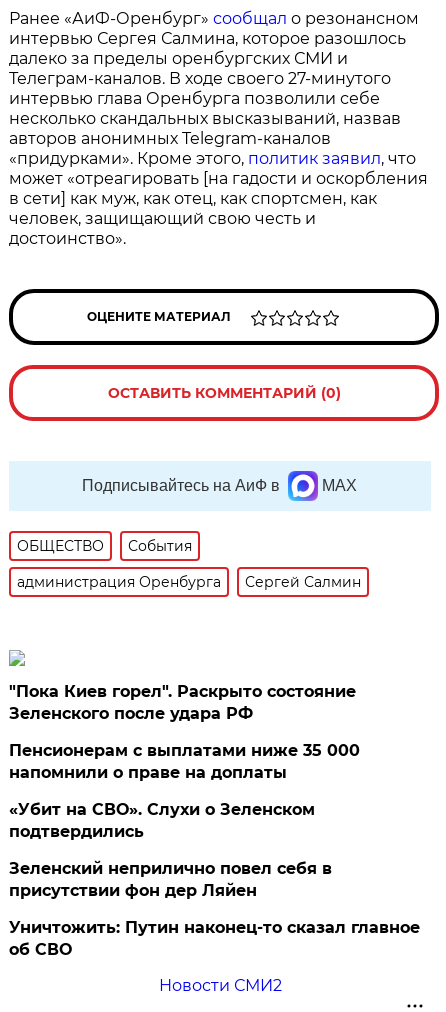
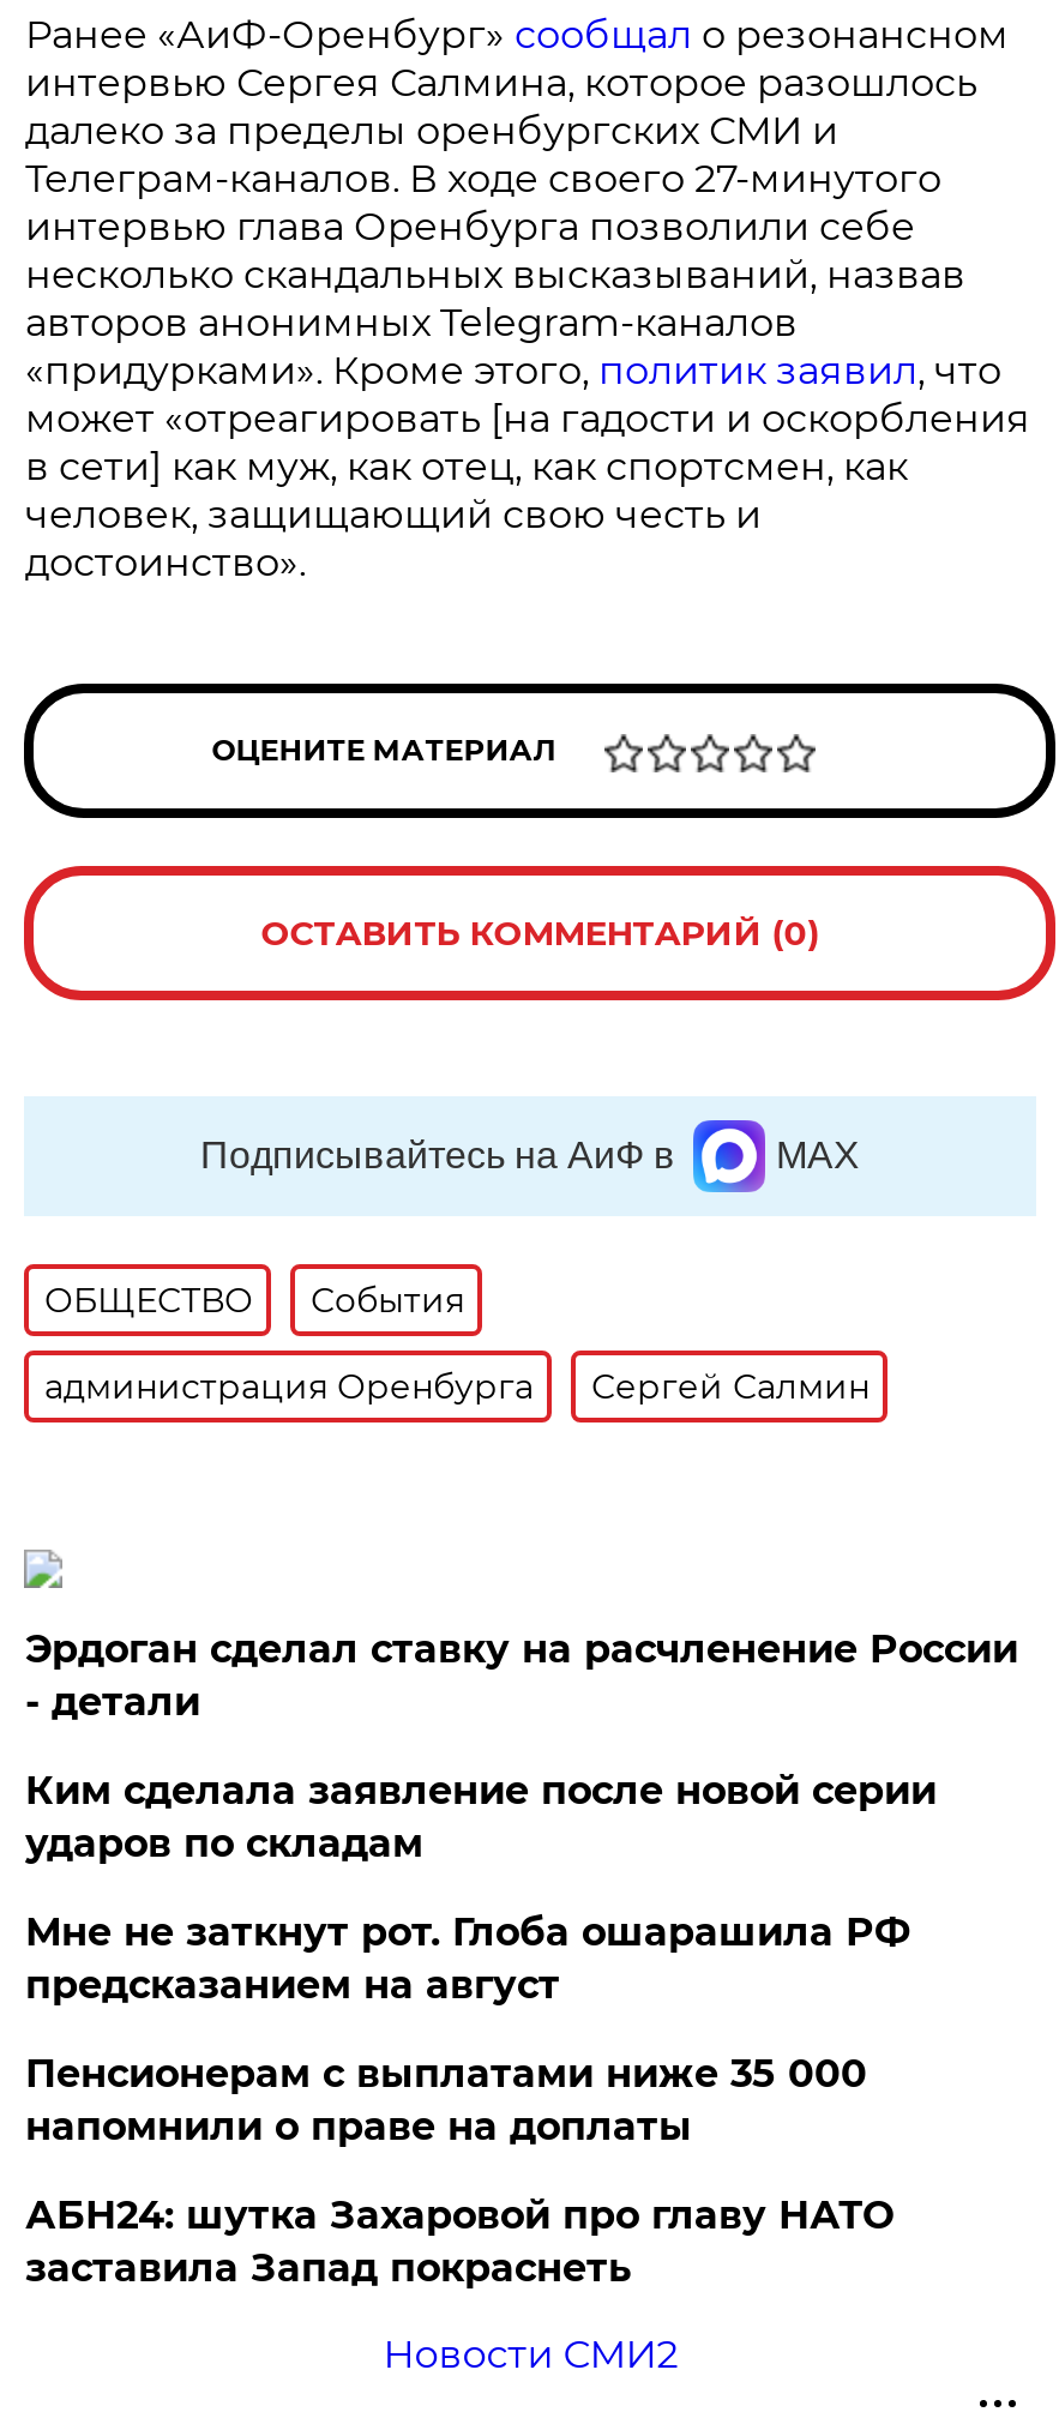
[9,682,356,723] "Пока Киев горел". Раскрыто состояние | Зеленского после удара РФ -> [25,1626,1018,2008] Эрдоган сделал ставку на расчленение России | - детали | Ким сделала заявление после новой серии | ударов по складам | Мне не заткнут рот. Глоба ошарашила РФ | предсказанием на август
moved [9,741,360,782] -> [25,2051,867,2149]: Пенсионерам с выплатами ниже 35 000 | напомнили о праве на доплаты
[9,800,420,959] «Убит на СВО». Слухи о Зеленском | подтвердились | Зеленский неприлично повел cебя в | присутствии фон дер Ляйен | Уничтожить: Путин наконец-то сказал главное | об СВО -> [25,2193,893,2291] АБН24: шутка Захаровой про главу НАТО | заставила Запад покраснеть

